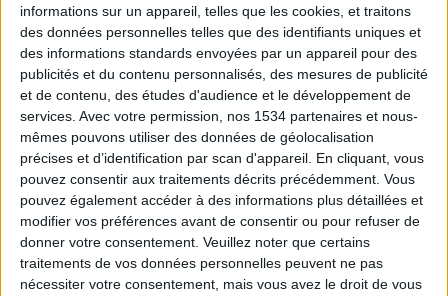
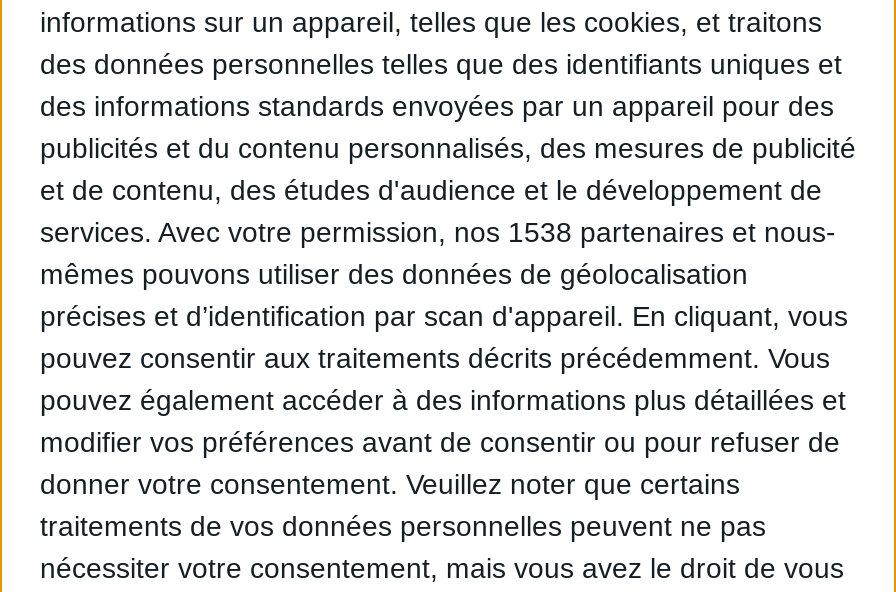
[20,108,418,124] services. Avec votre permission, nos 1534 partenaires et nous- -> [40,216,836,248] services. Avec votre permission, nos 1538 partenaires et nous-

